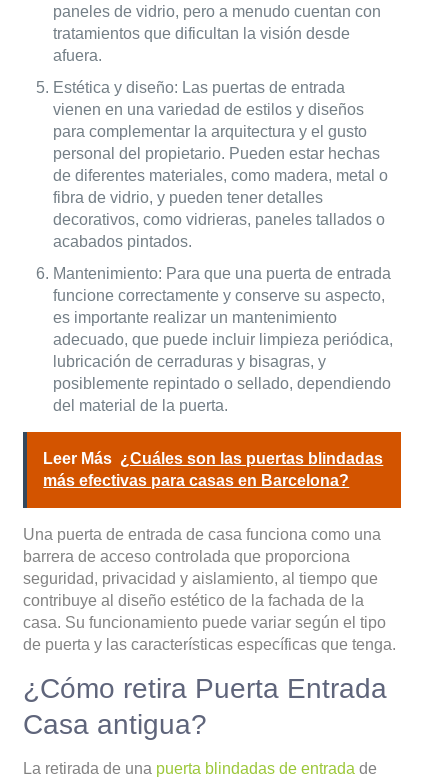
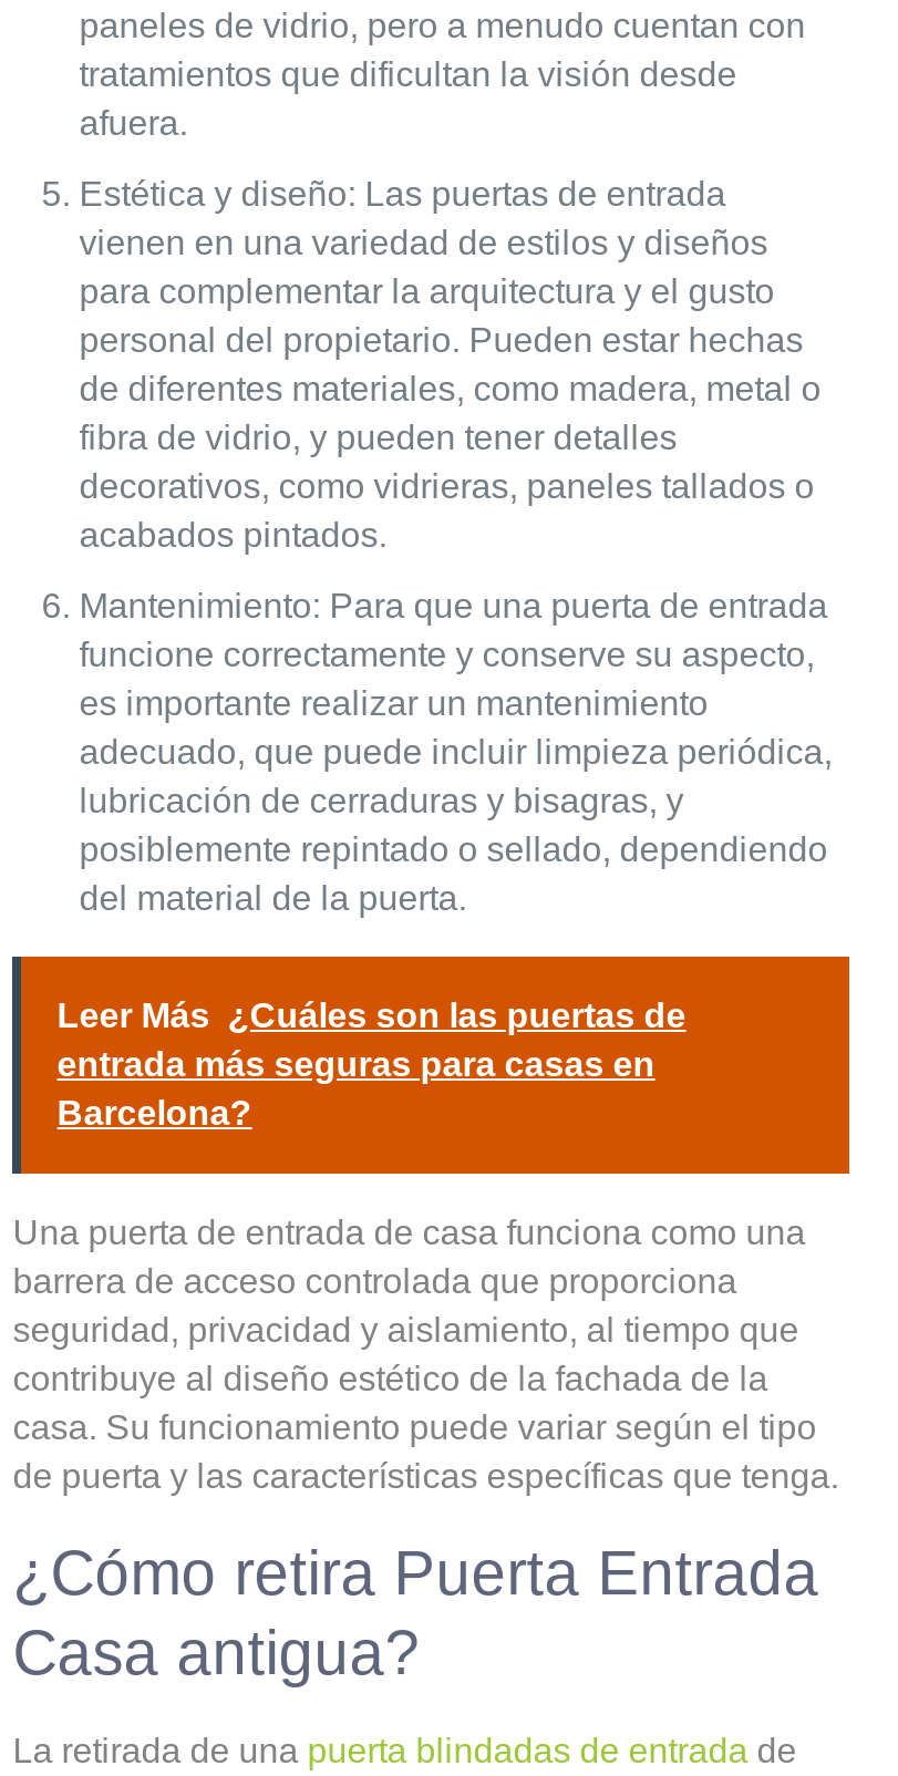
[43,450,383,489] Leer Más ¿Cuáles son las puertas blindadas | más efectivas para casas en Barcelona? -> [57,996,686,1131] Leer Más ¿Cuáles son las puertas de | entrada más seguras para casas en | Barcelona?

